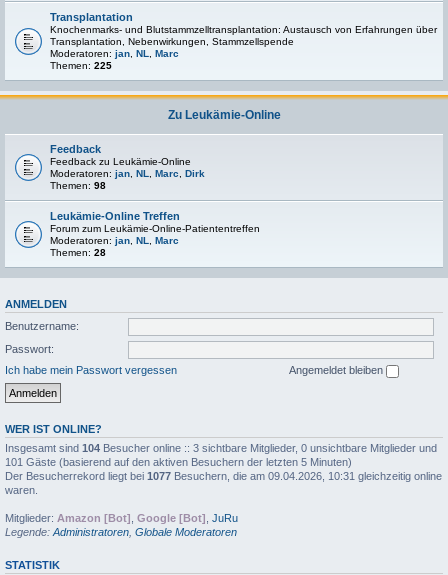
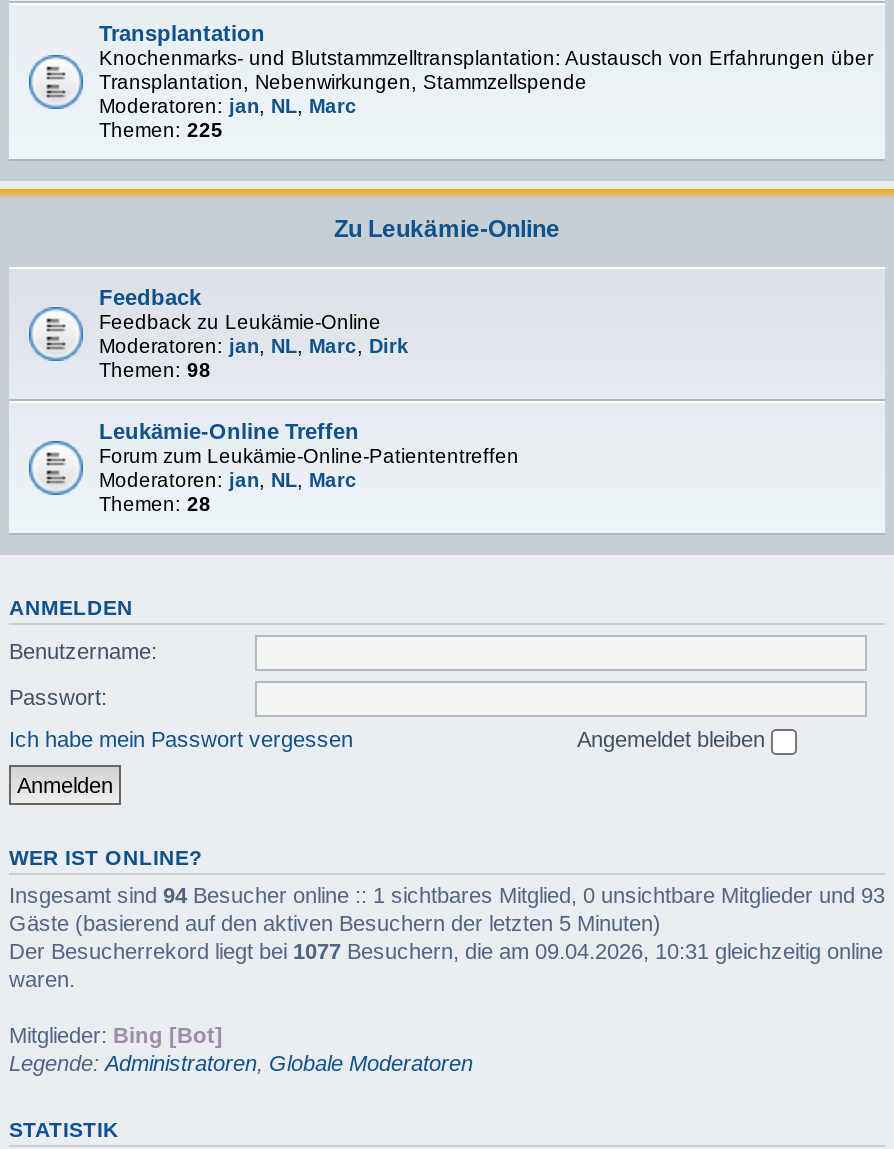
[5,442,437,468] Insgesamt sind 104 Besucher online :: 3 sichtbare Mitglieder, 0 unsichtbare Mitglieder und | 101 Gäste (basierend auf den aktiven Besuchern der letzten 5 Minuten) -> [9,882,885,934] Insgesamt sind 94 Besucher online :: 1 sichtbares Mitglied, 0 unsichtbare Mitglieder und 93 | Gäste (basierend auf den aktiven Besuchern der letzten 5 Minuten)
[5,512,238,524] Mitglieder: Amazon [Bot], Google [Bot], JuRu -> [9,1022,223,1046] Mitglieder: Bing [Bot]

